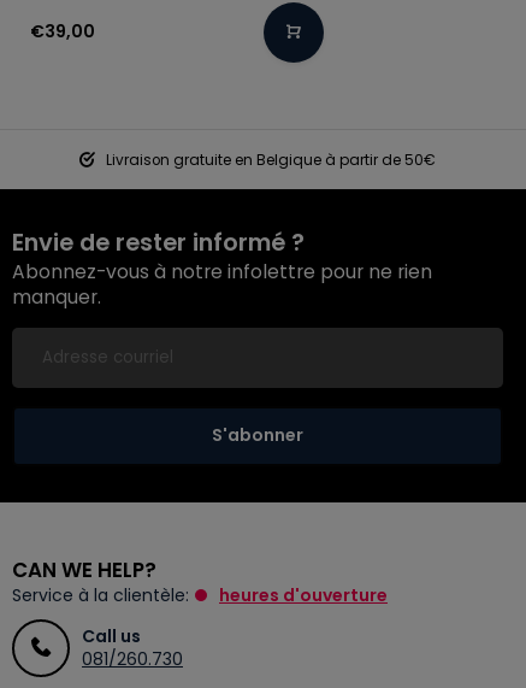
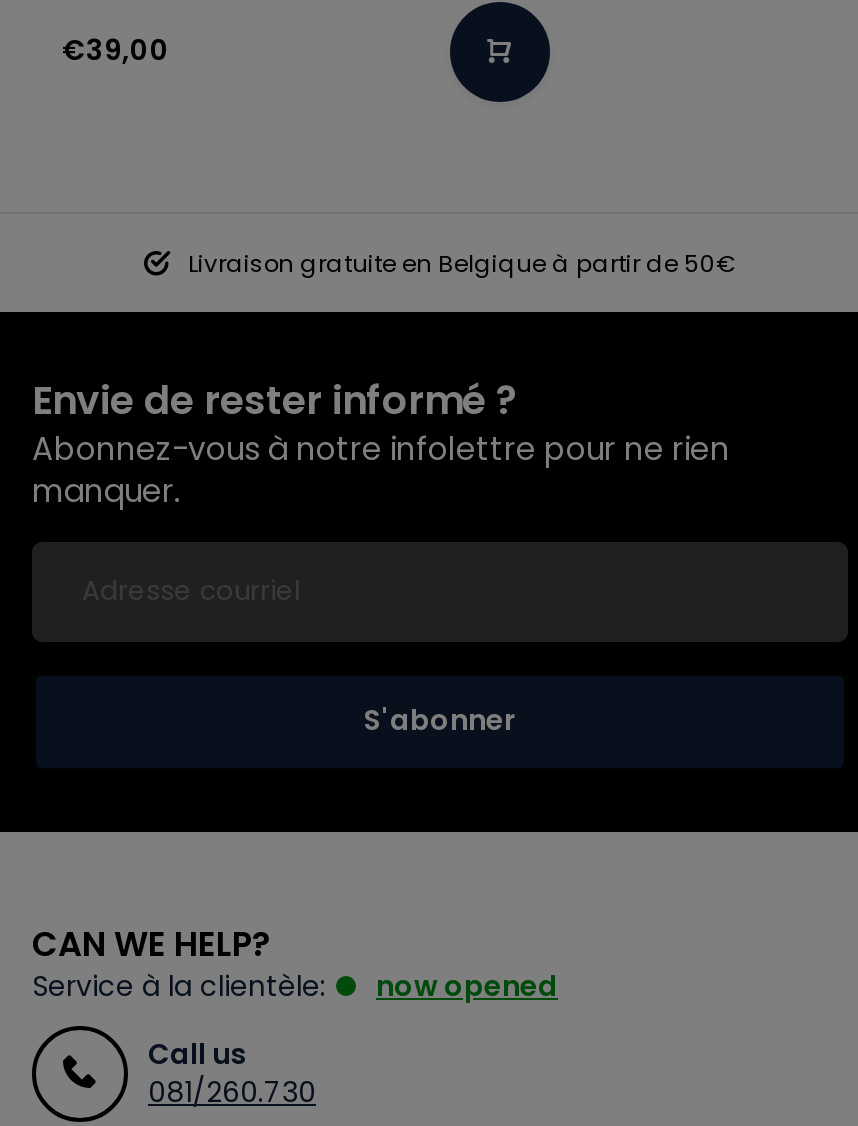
[219,583,388,607] heures d'ouverture -> [376,965,558,1005] now opened

